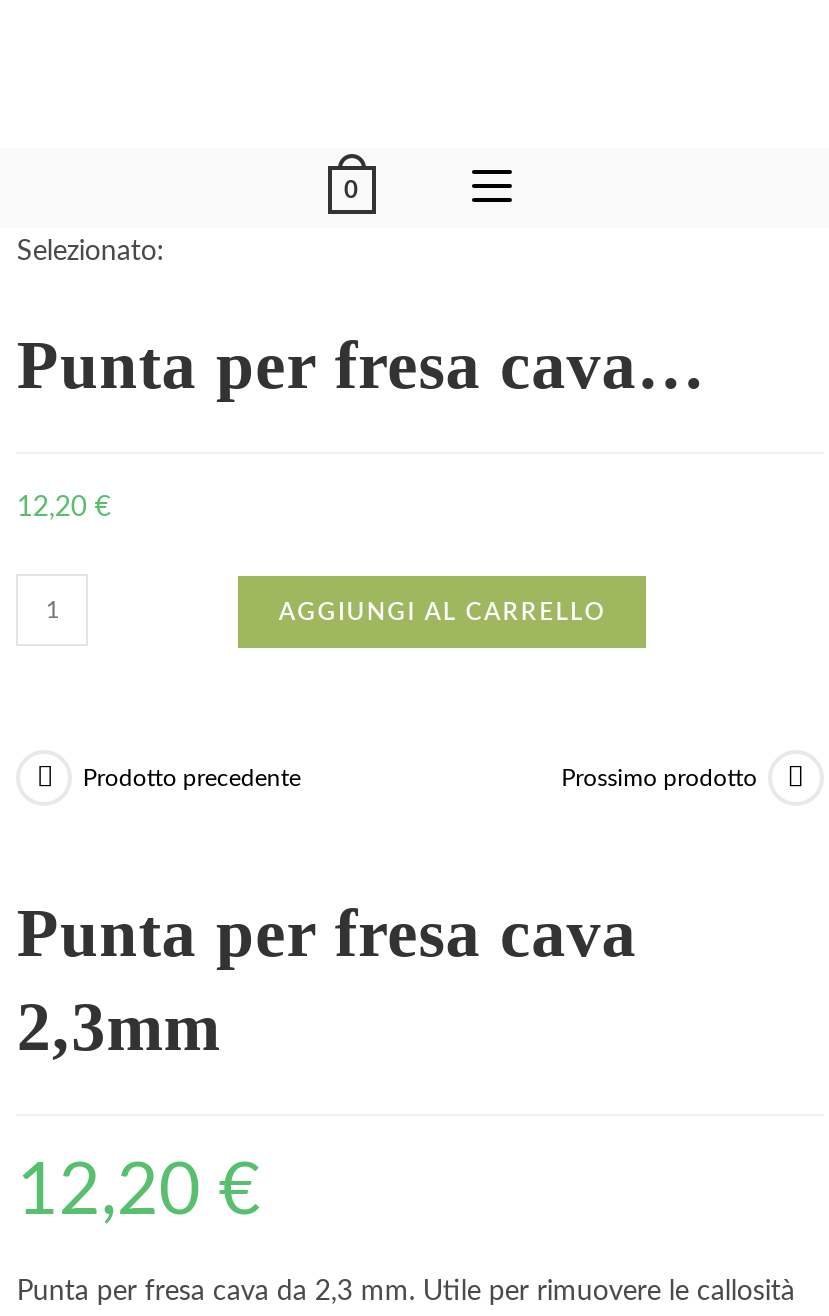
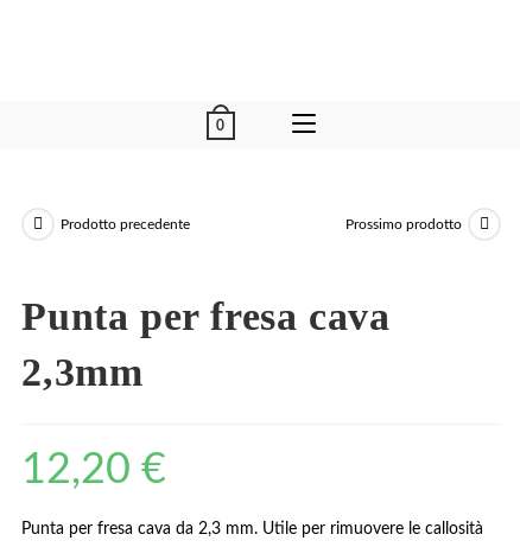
[17,238,706,522] Selezionato: | Punta per fresa cava… | 12,20 € -> none
[279,600,607,624] AGGIUNGI AL CARRELLO -> none

